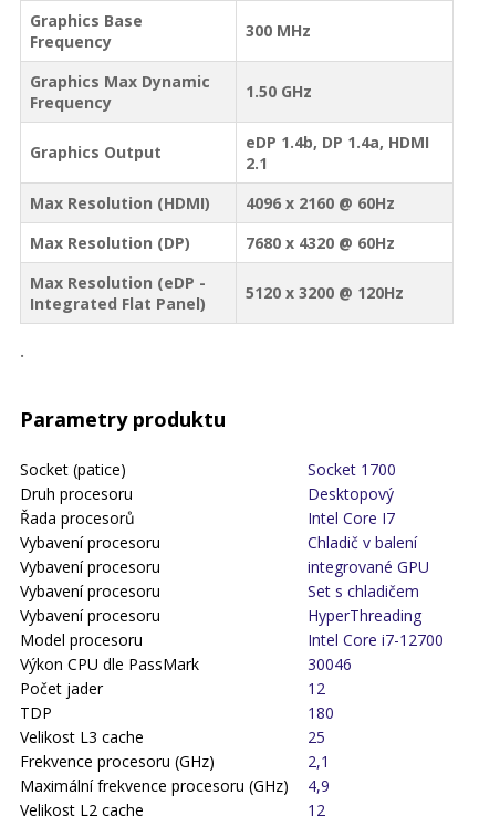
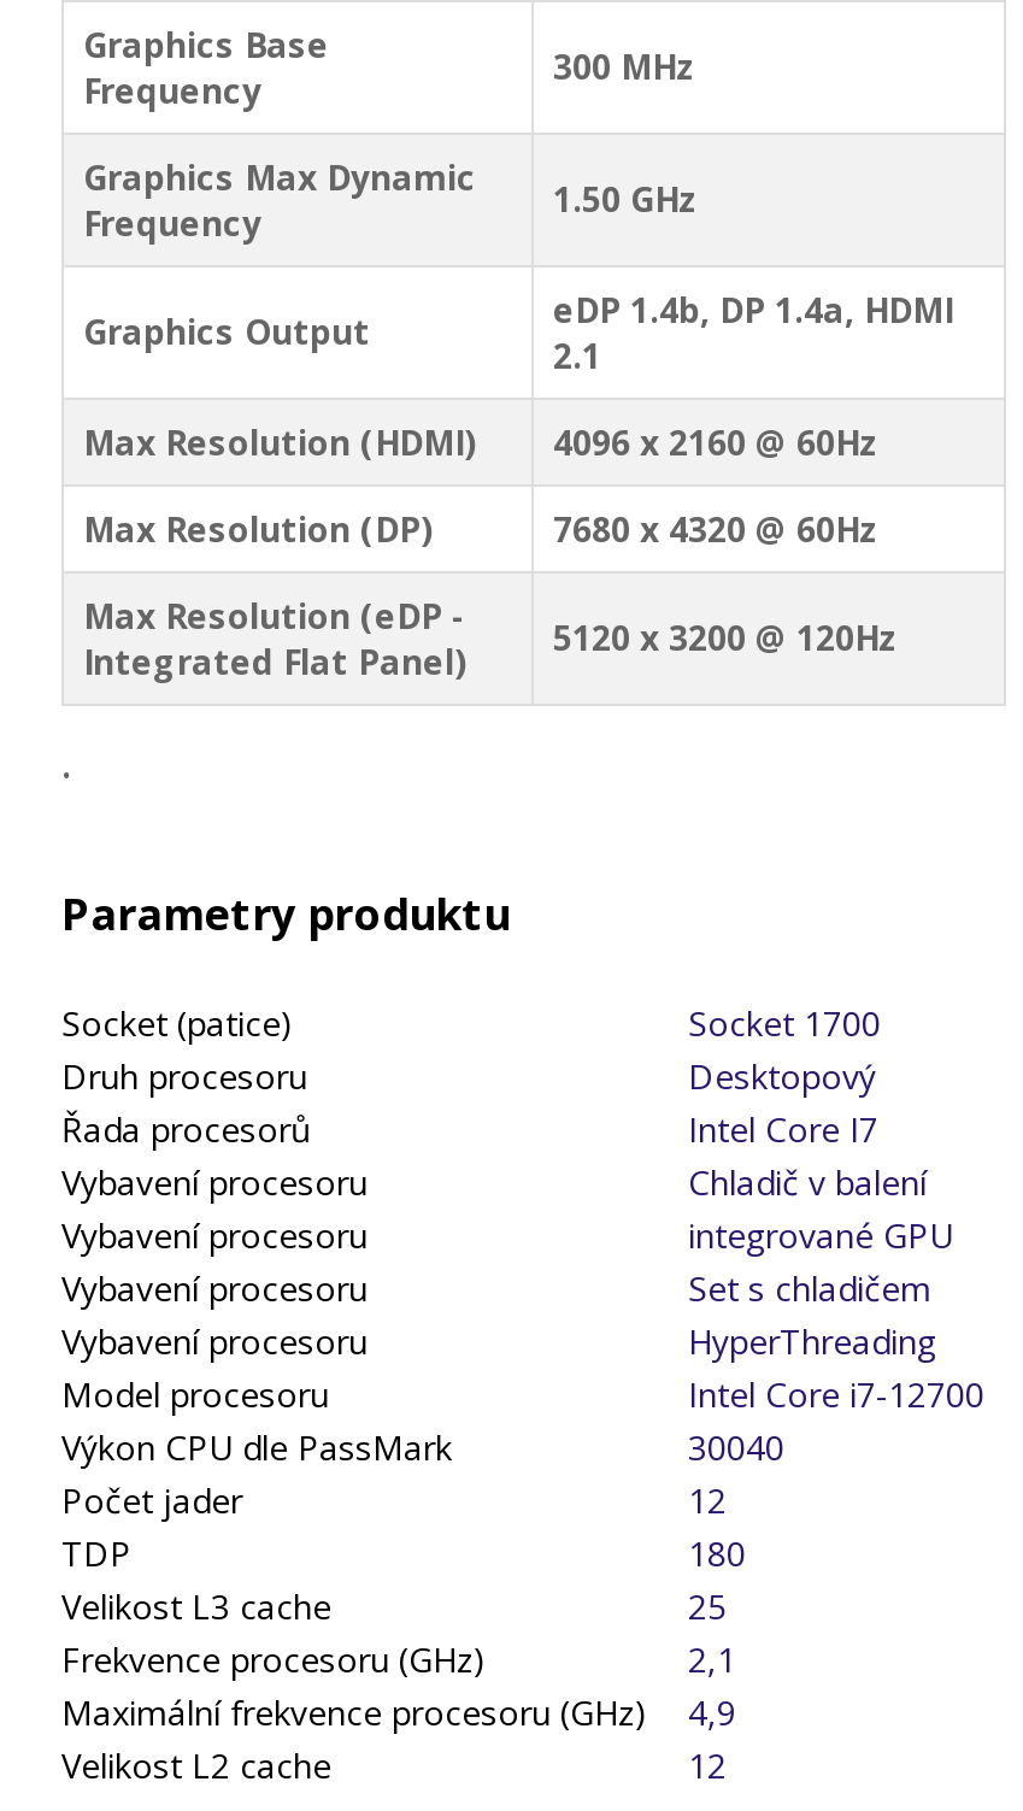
[308,653,352,674] 30046 -> [688,1424,784,1470] 30040

